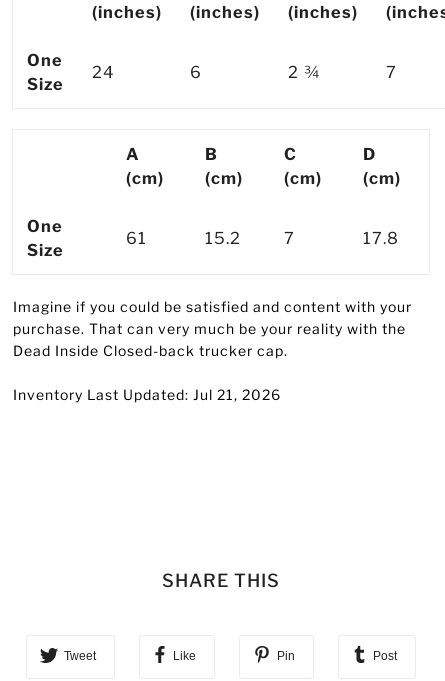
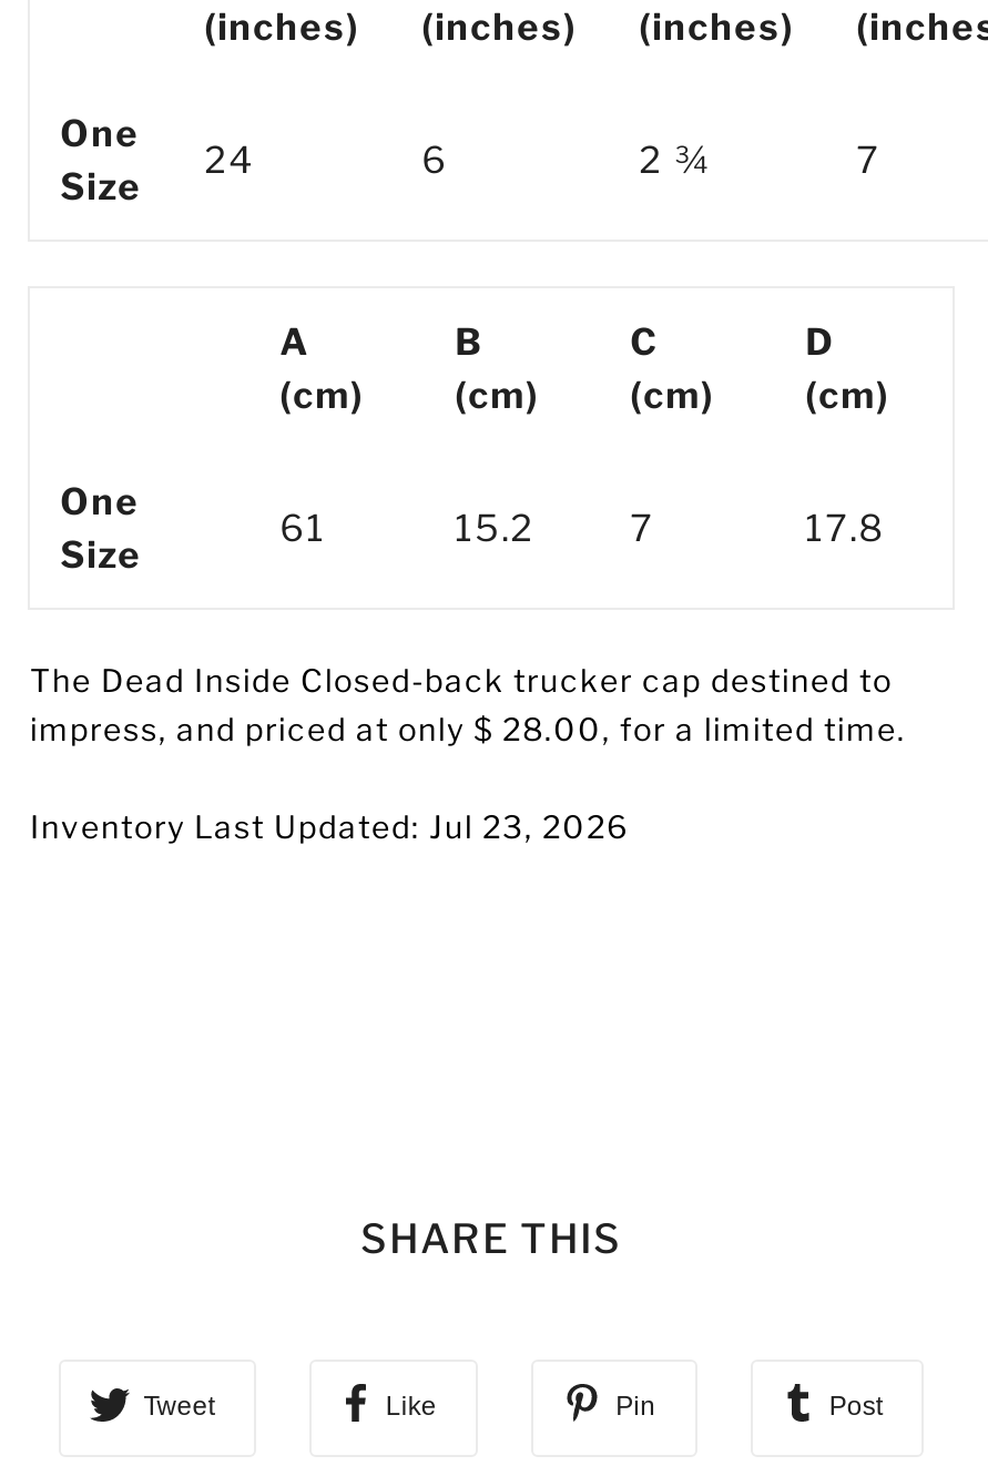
[13,298,412,359] Imagine if you could be satisfied and content with your | purchase. That can very much be your reality with the | Dead Inside Closed-back trucker cap. -> [30,661,906,747] The Dead Inside Closed-back trucker cap destined to | impress, and priced at only $ 28.00, for a limited time.
[13,386,281,403] Inventory Last Updated: Jul 21, 2026 -> [30,807,629,845] Inventory Last Updated: Jul 23, 2026

